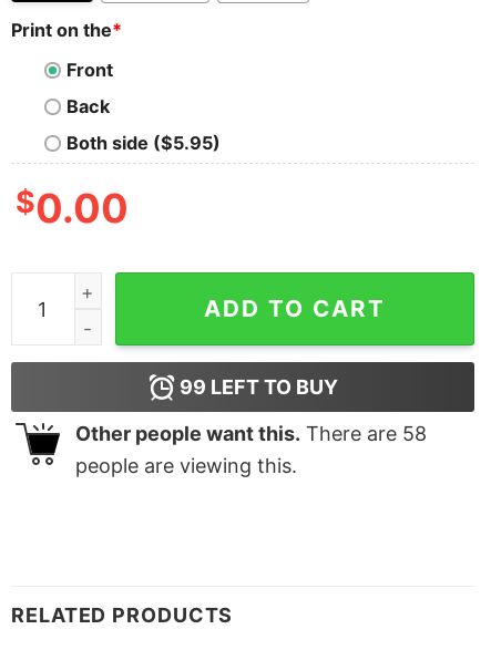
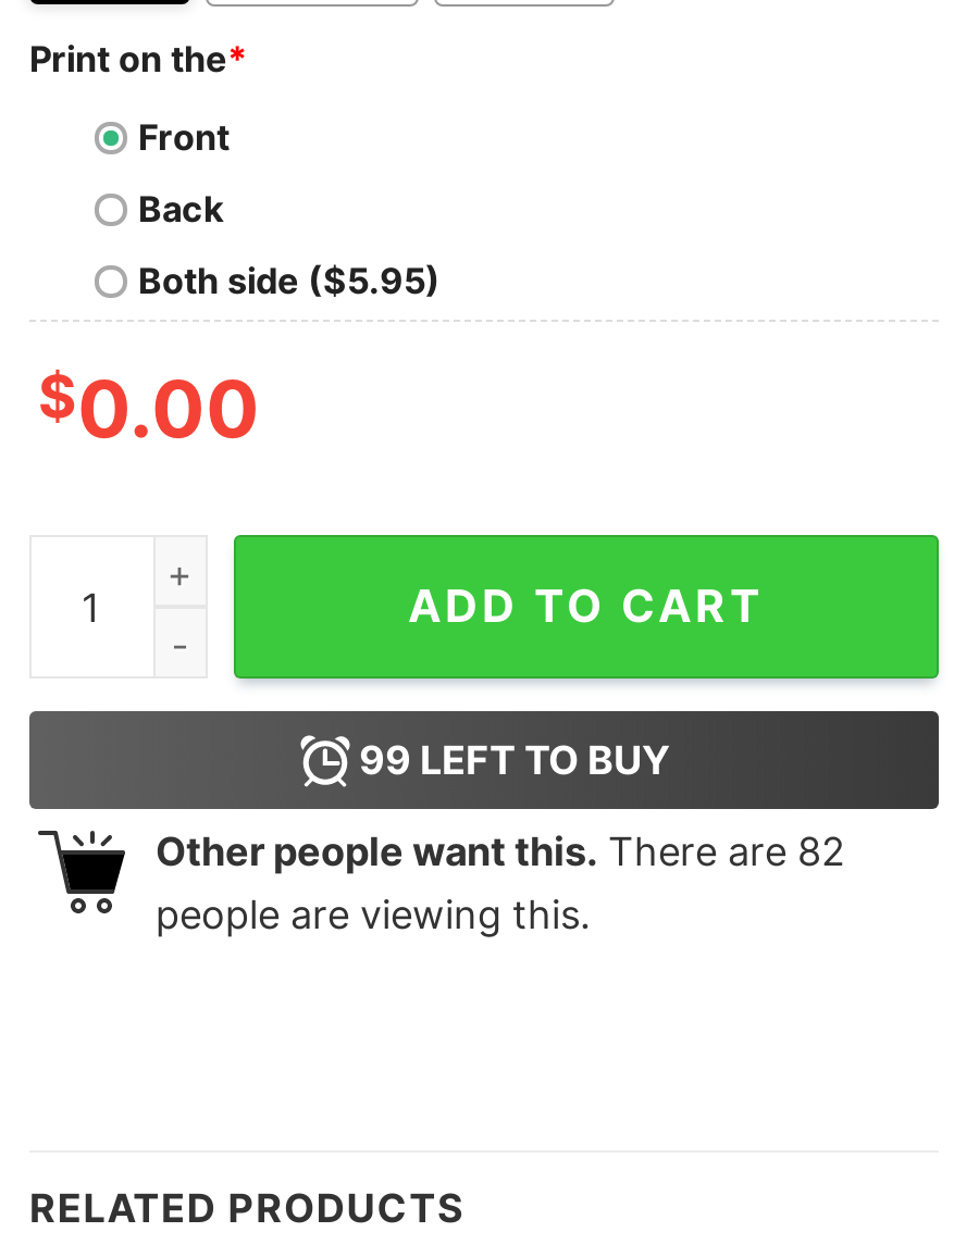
[75,422,427,445] Other people want this. There are 58 -> [156,829,845,874] Other people want this. There are 82

